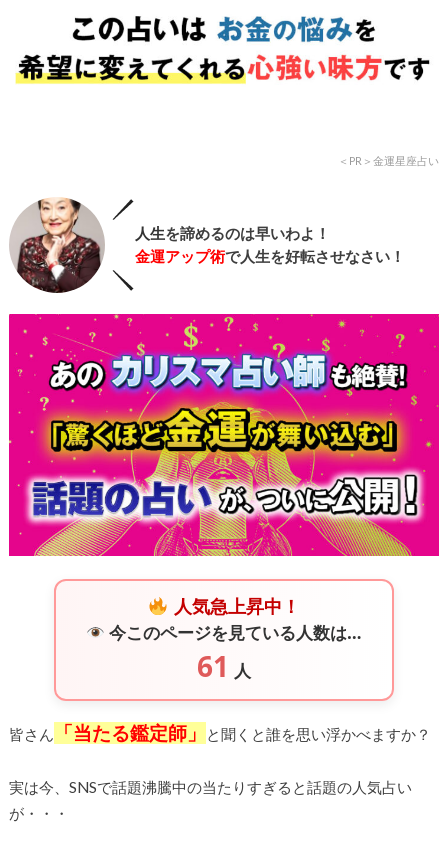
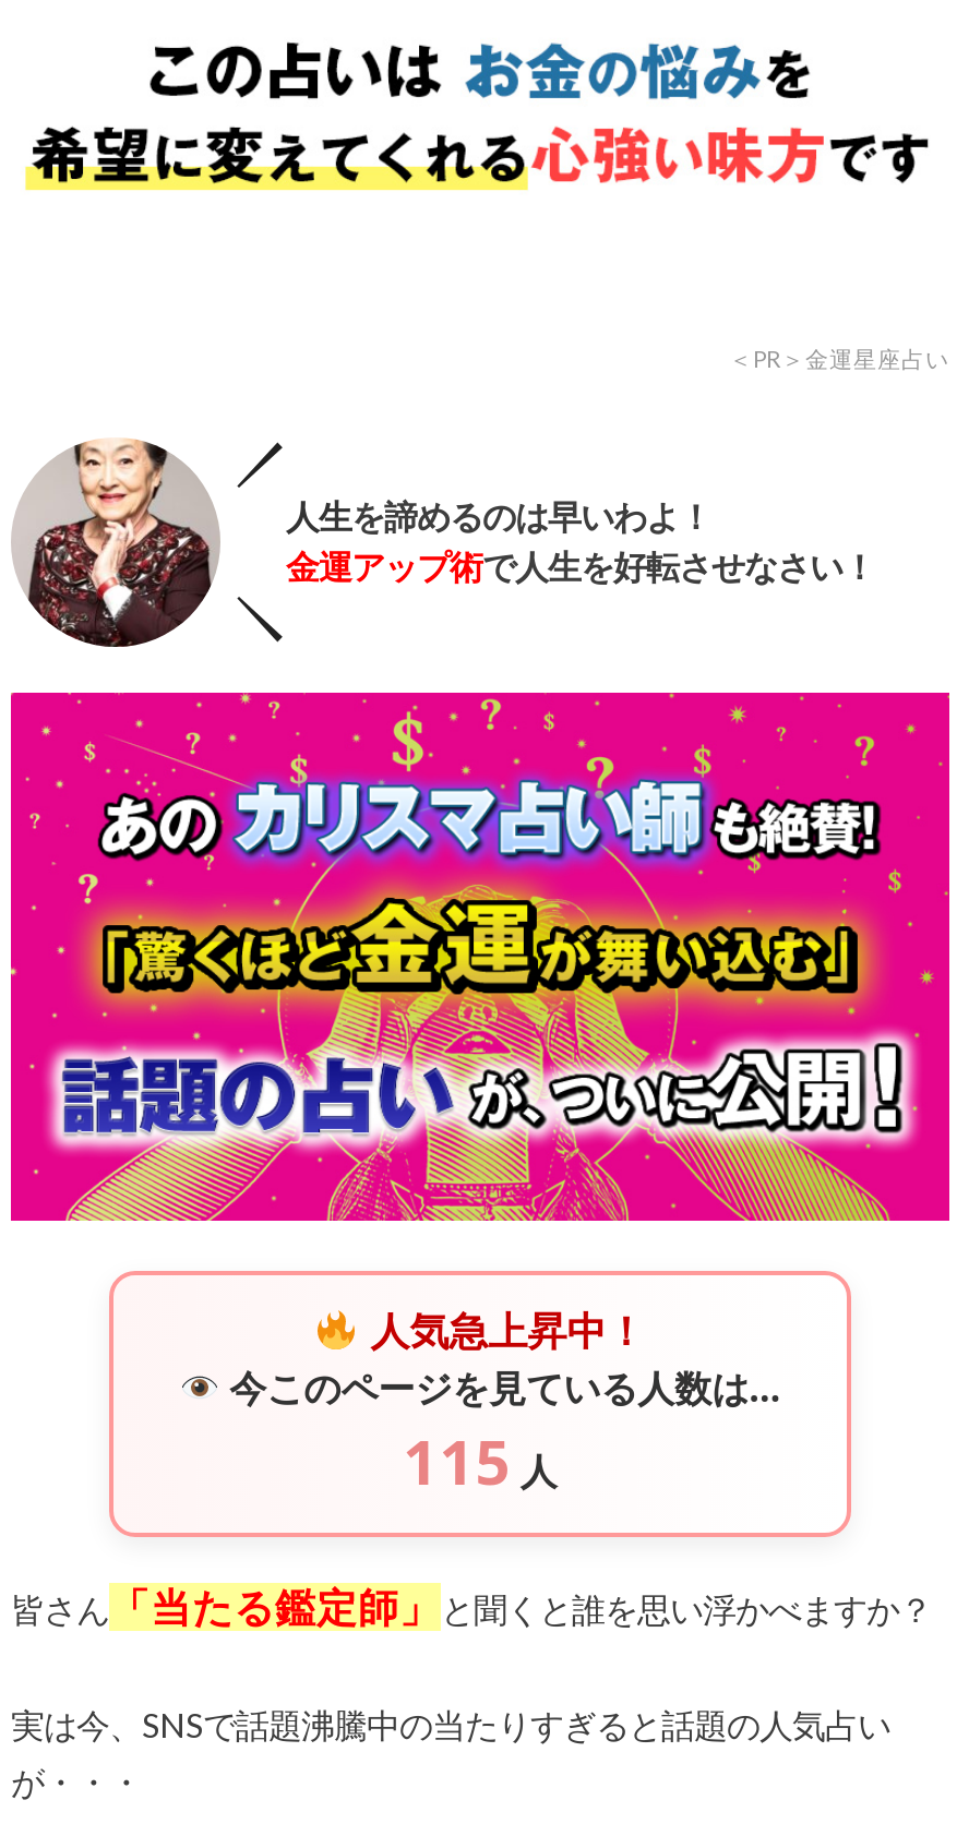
[197,647,251,685] 61人 -> [403,1420,557,1503] 115人

